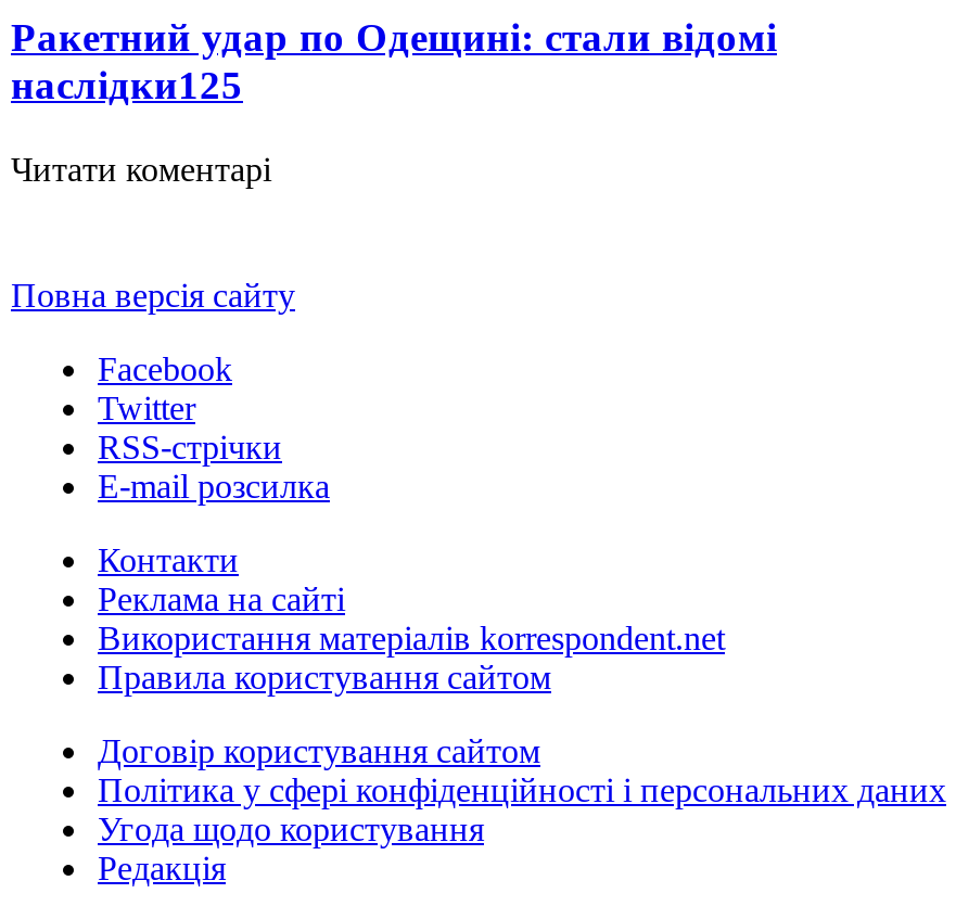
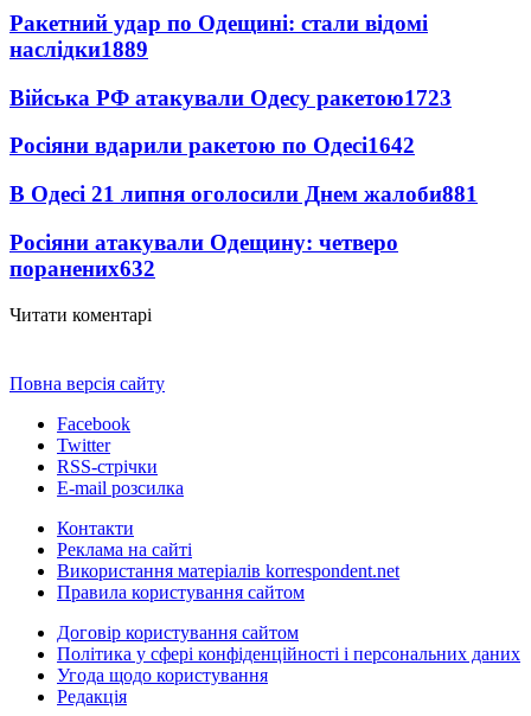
[11,63,243,108] наслідки125 -> [9,37,478,281] наслідки1889 | Війська РФ атакували Одесу ракетою1723 | Росіяни вдарили ракетою по Одесі1642 | В Одесі 21 липня оголосили Днем жалоби881 | Росіяни атакували Одещину: четверо | поранених632

